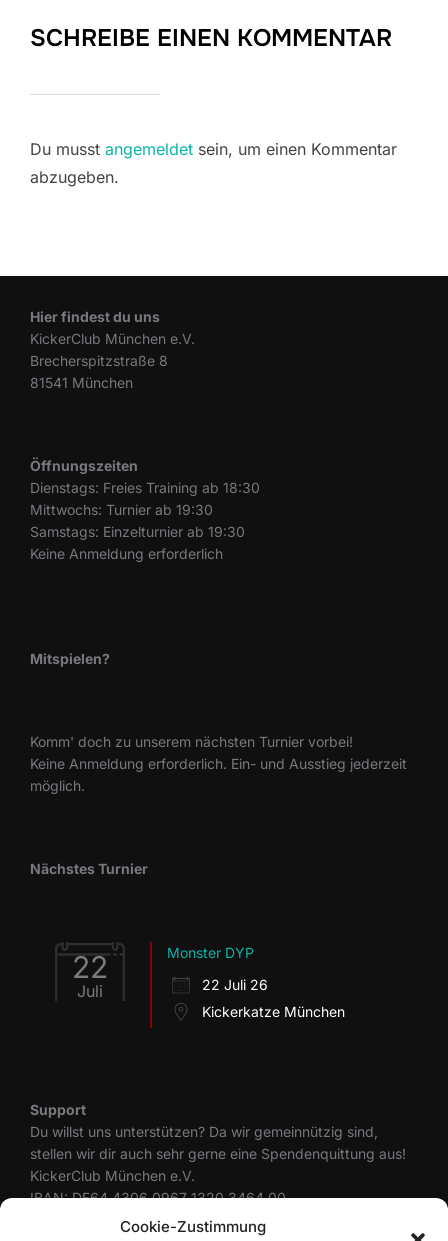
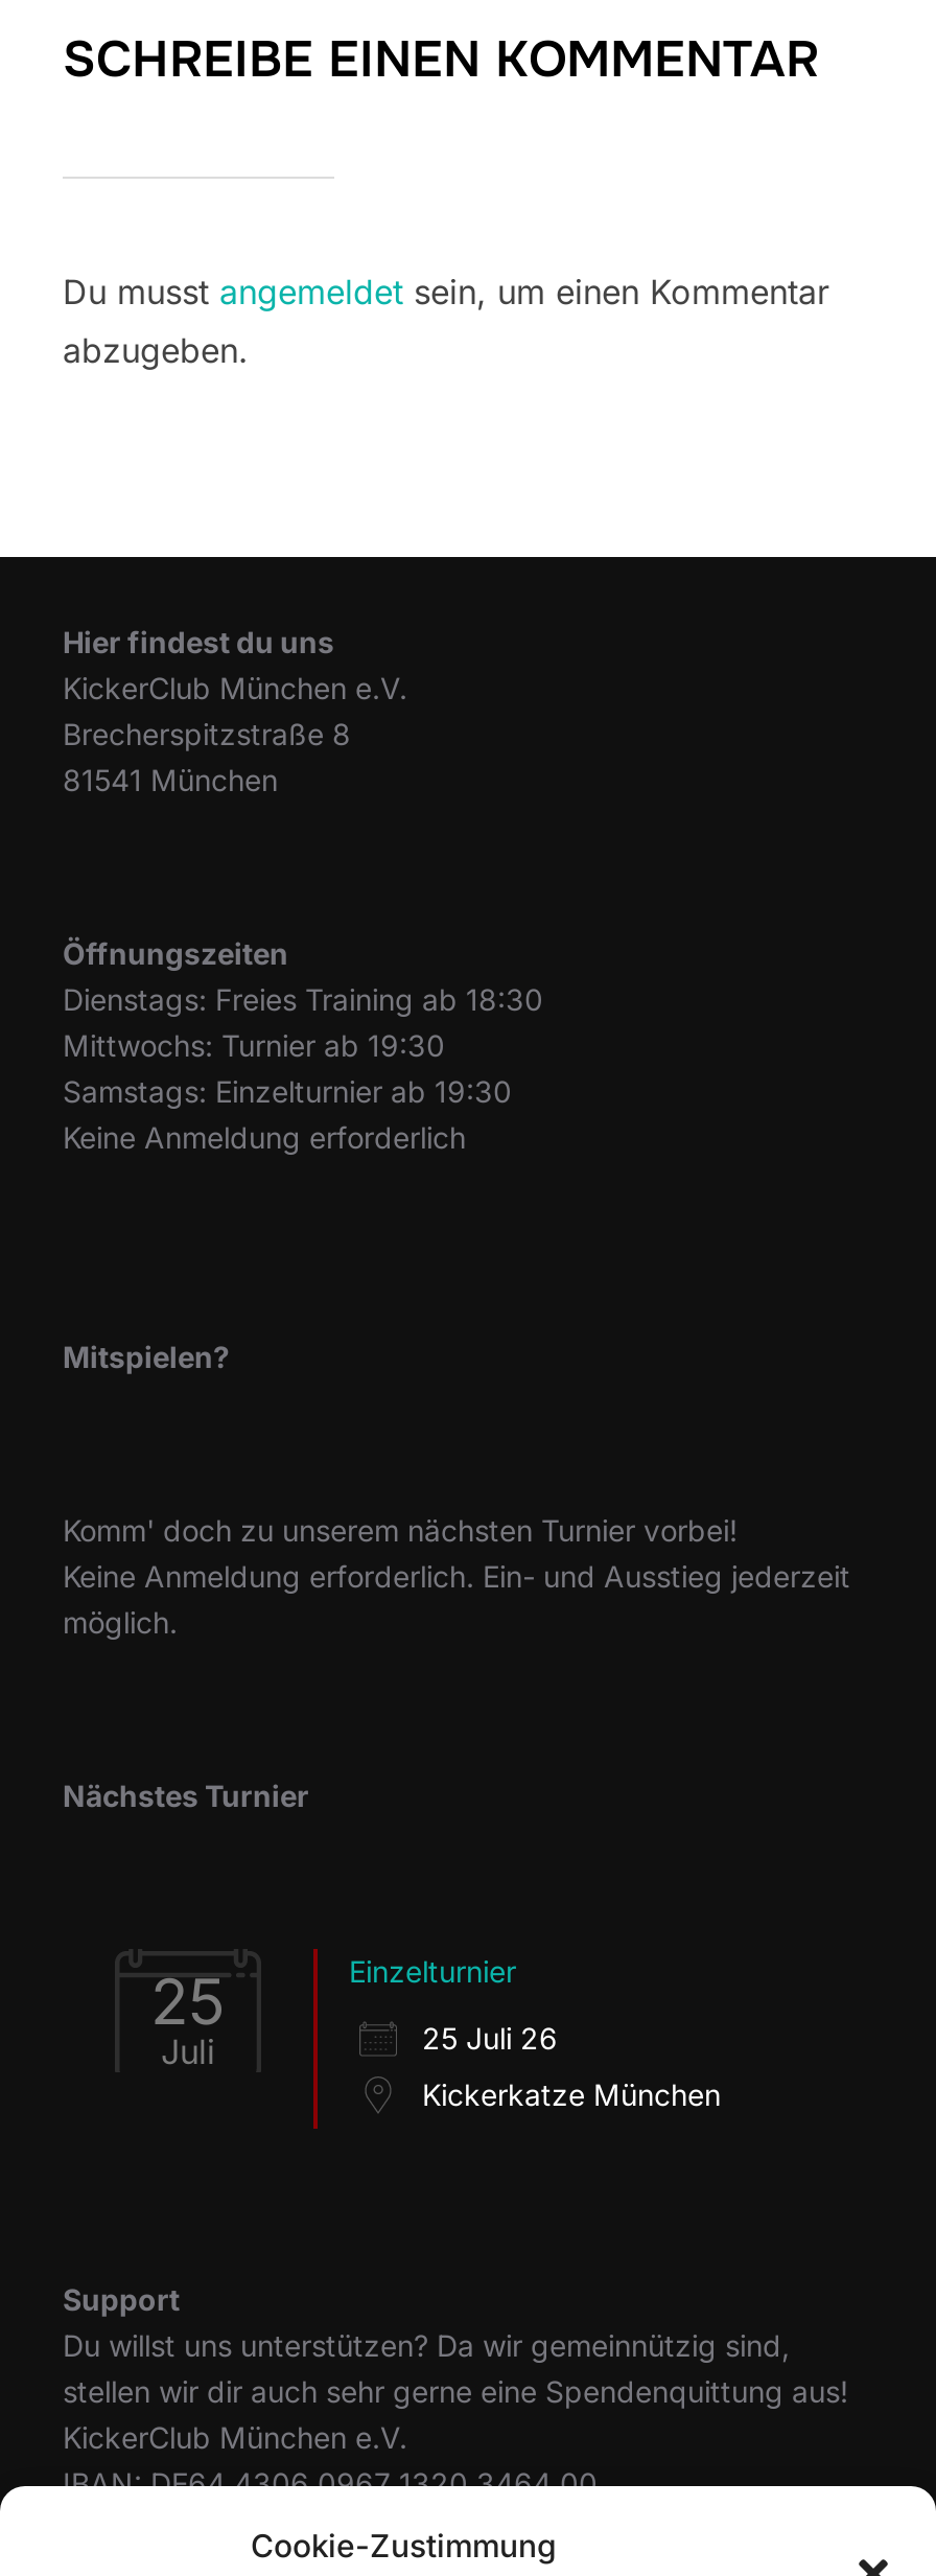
[72,949,108,985] 22 -> [150,1964,226,2039] 25
[167,944,254,961] Monster DYP -> [349,1953,516,1988] Einzelturnier
[202,976,268,993] 22 Juli 26 -> [422,2020,558,2055] 25 Juli 26

